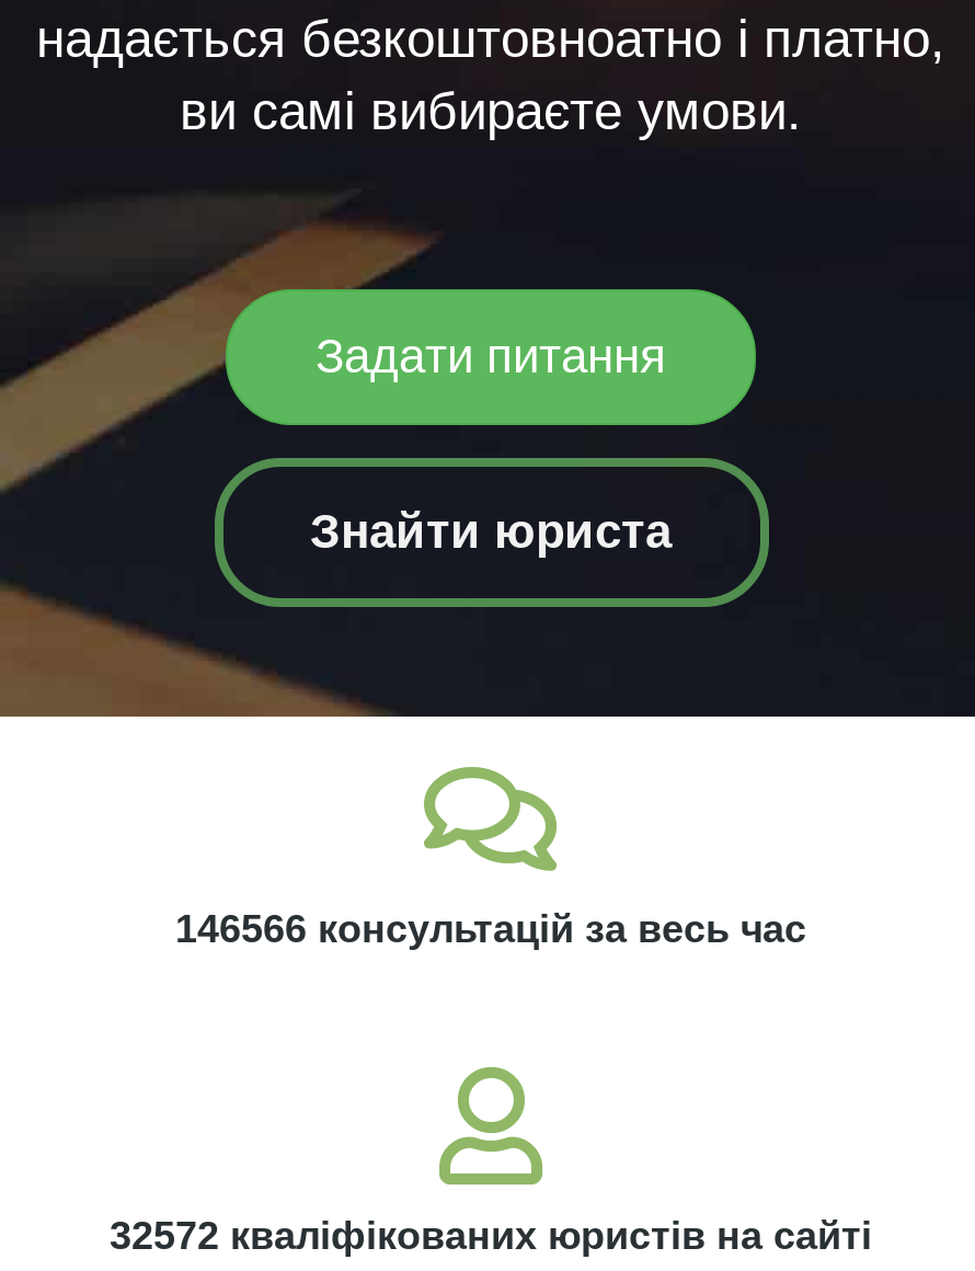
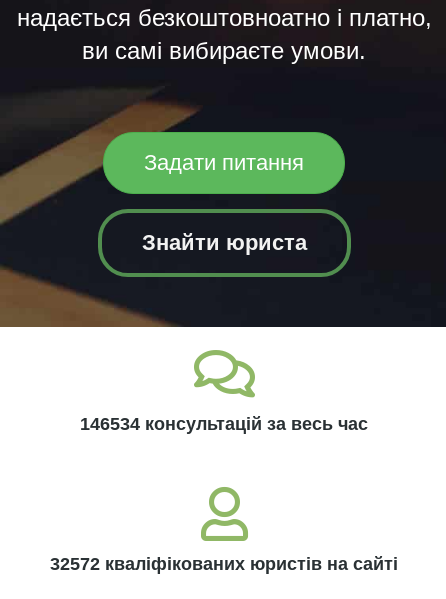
[175,907,806,951] 146566 консультацій за весь час -> [80,414,368,434] 146534 консультацій за весь час

